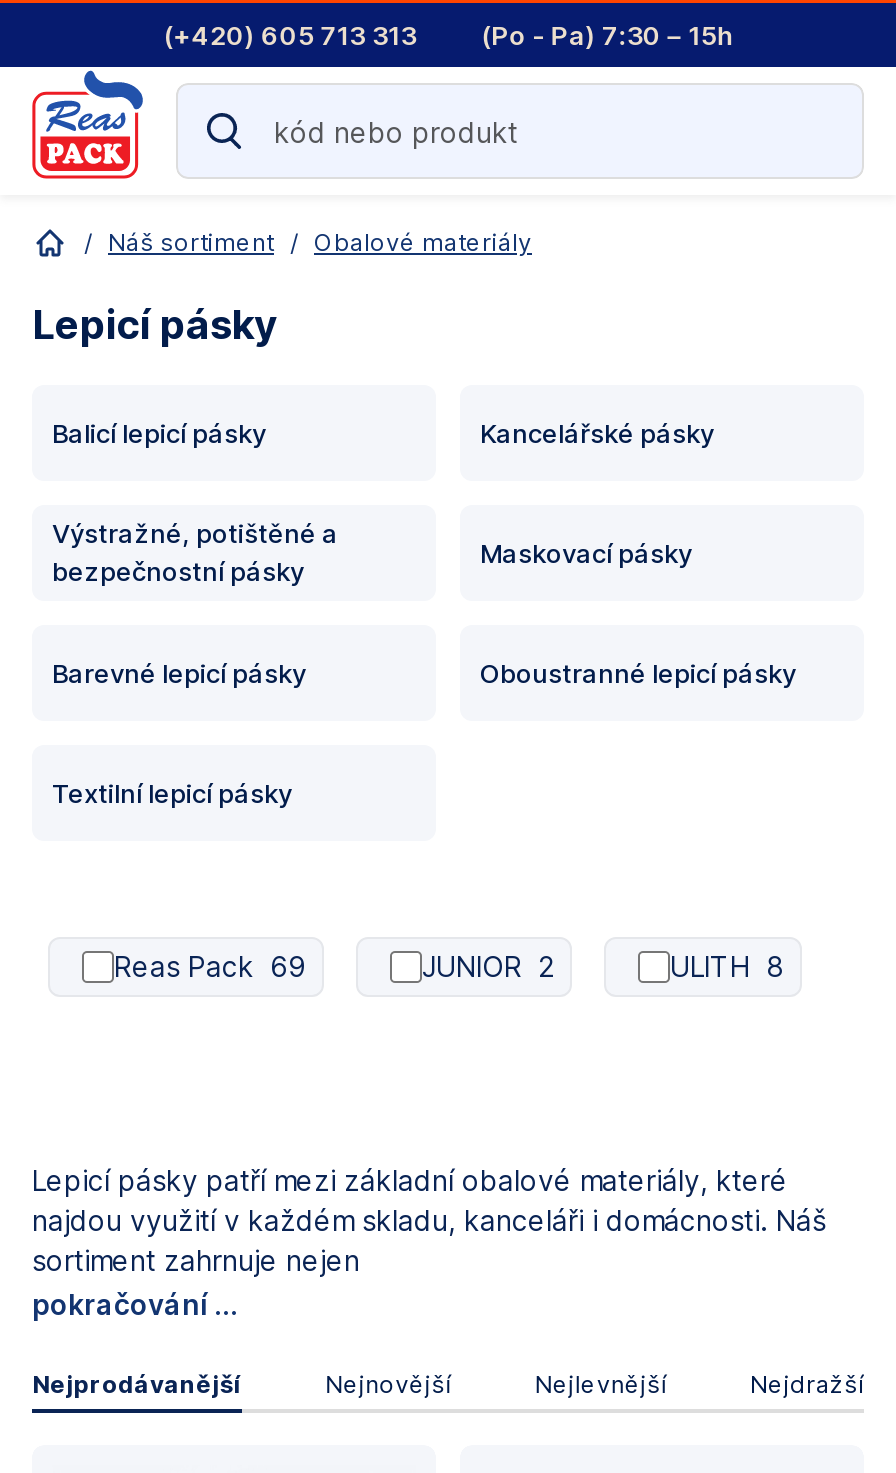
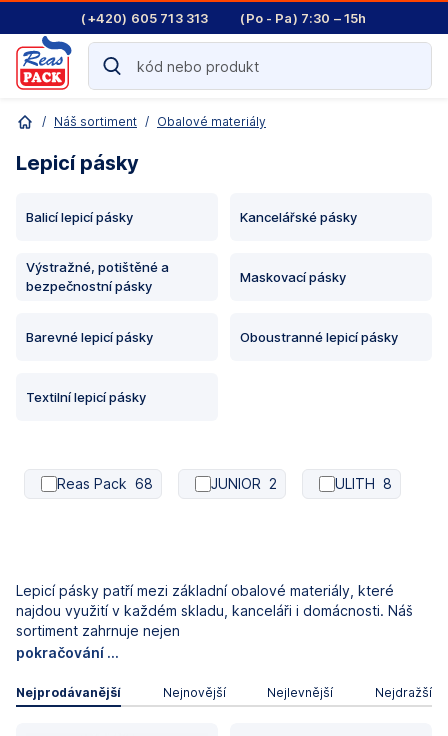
[114,949,306,983] Reas Pack 69 -> [57,475,153,492] Reas Pack 68

